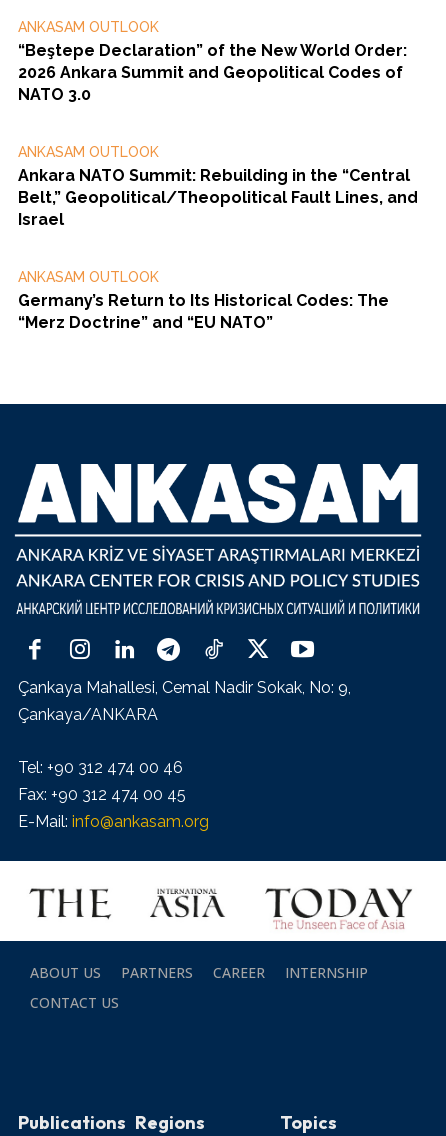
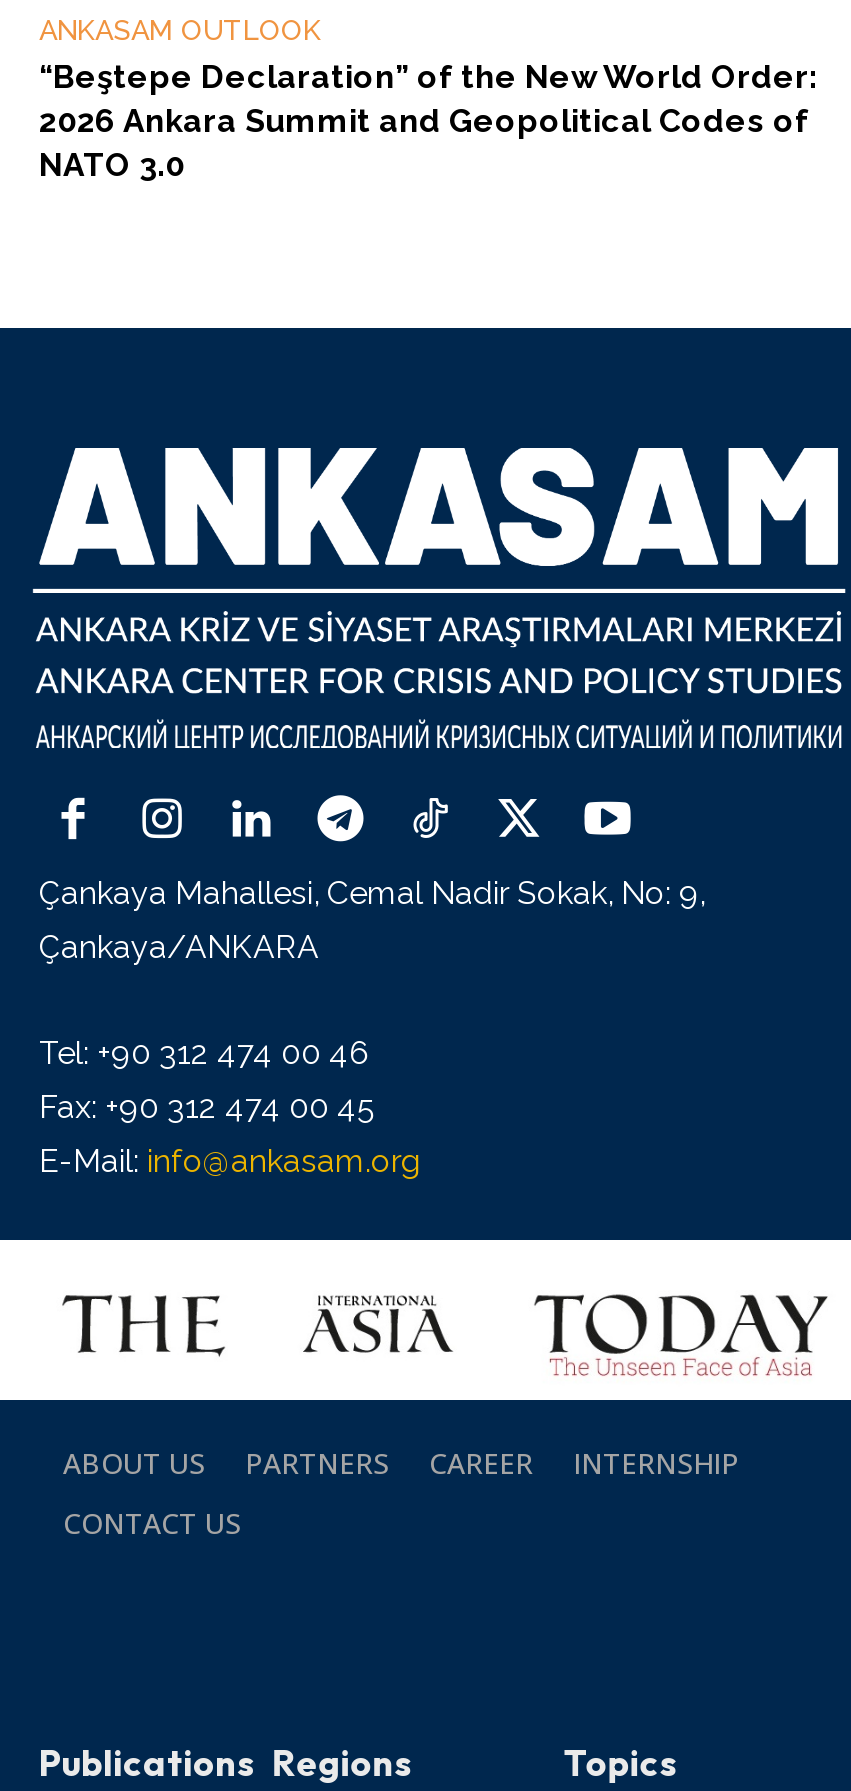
[18,144,418,332] ANKASAM OUTLOOK | Ankara NATO Summit: Rebuilding in the “Central | Belt,” Geopolitical/Theopolitical Fault Lines, and | Israel | ANKASAM OUTLOOK | Germany’s Return to Its Historical Codes: The | “Merz Doctrine” and “EU NATO” -> none

